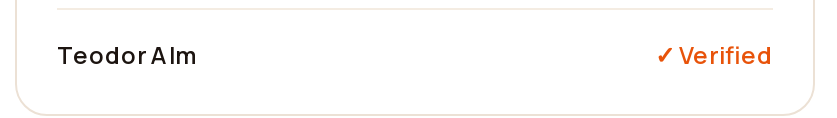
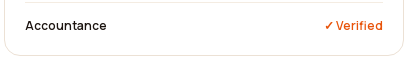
[57,38,197,72] Teodor Alm -> [25,17,107,34] Accountance

